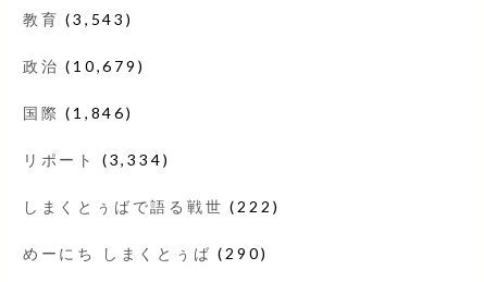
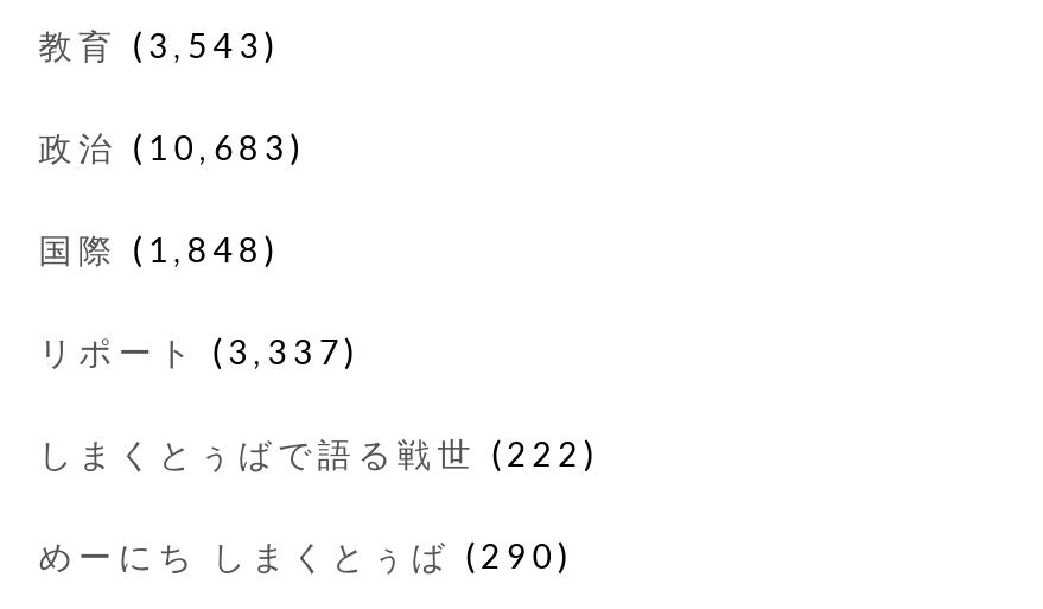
[23,57,145,75] 政治(10,679) -> [38,127,306,167] 政治(10,683)
[23,103,133,122] 国際(1,846) -> [38,229,281,269] 国際(1,848)
[23,150,170,169] リポート(3,334) -> [38,331,360,372] リポート(3,337)

